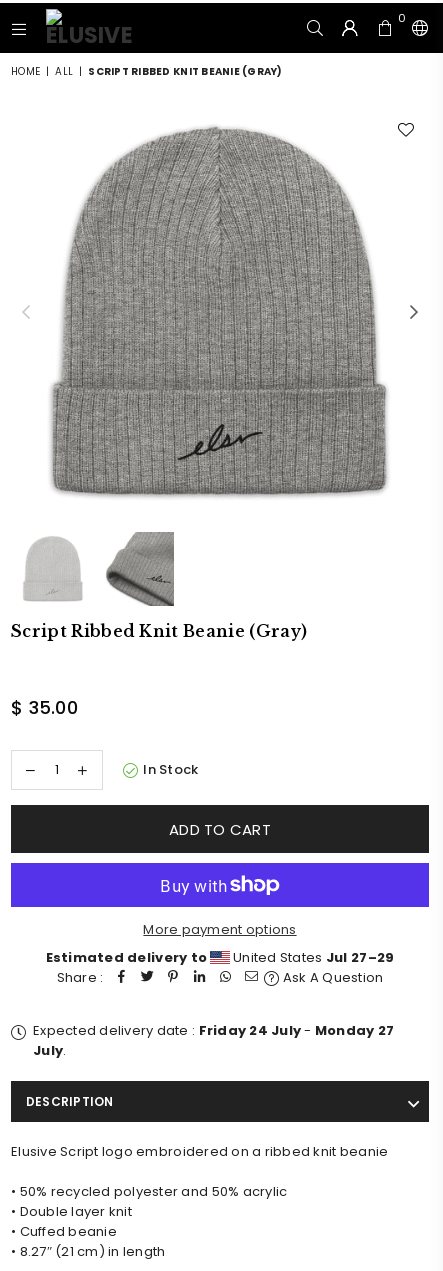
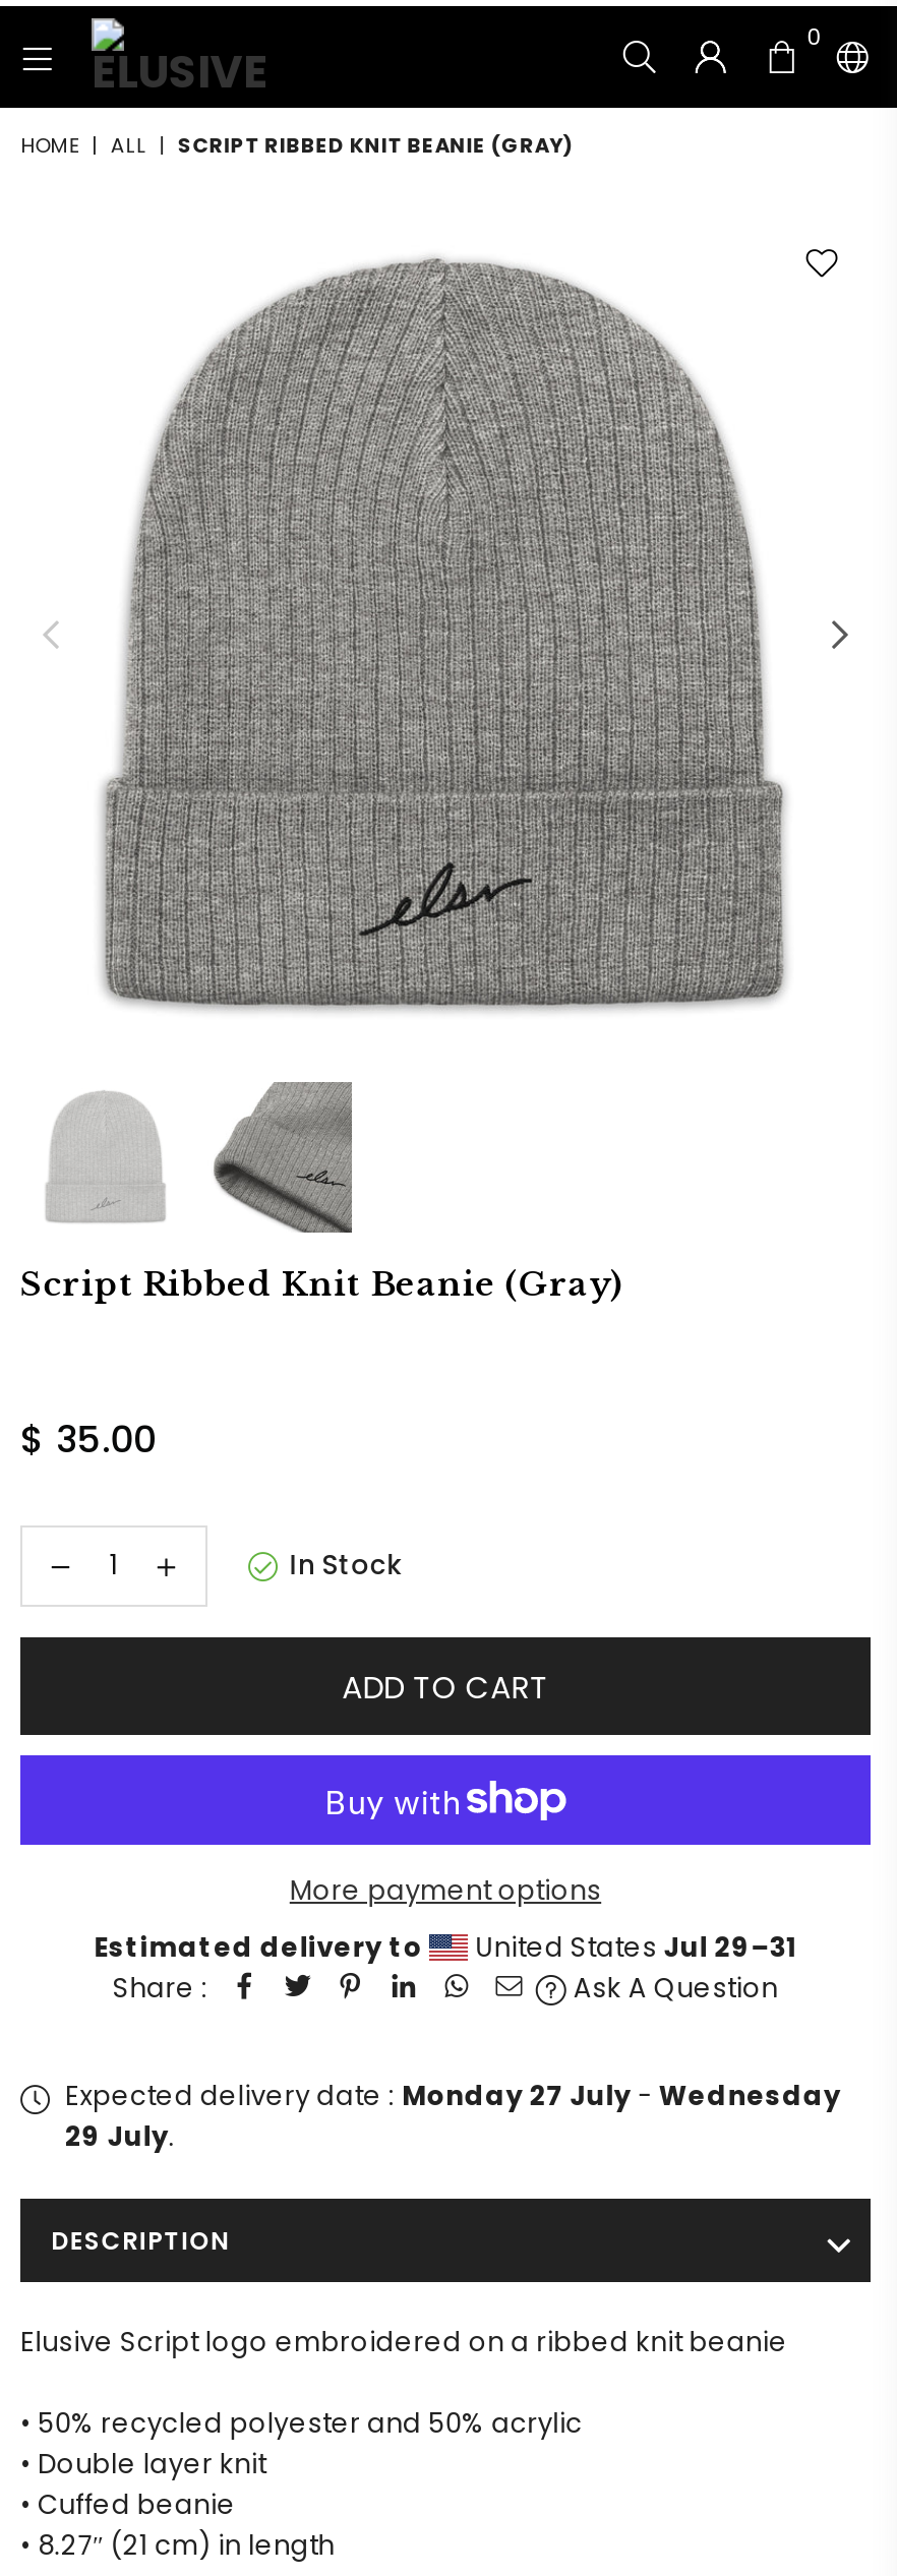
[230,948,394,967] United States Jul 27–29 -> [469,1928,797,1967] United States Jul 29–31
[33,1021,394,1060] Expected delivery date : Friday 24 July - Monday 27 | July. -> [65,2077,841,2156] Expected delivery date : Monday 27 July - Wednesday | 29 July.

